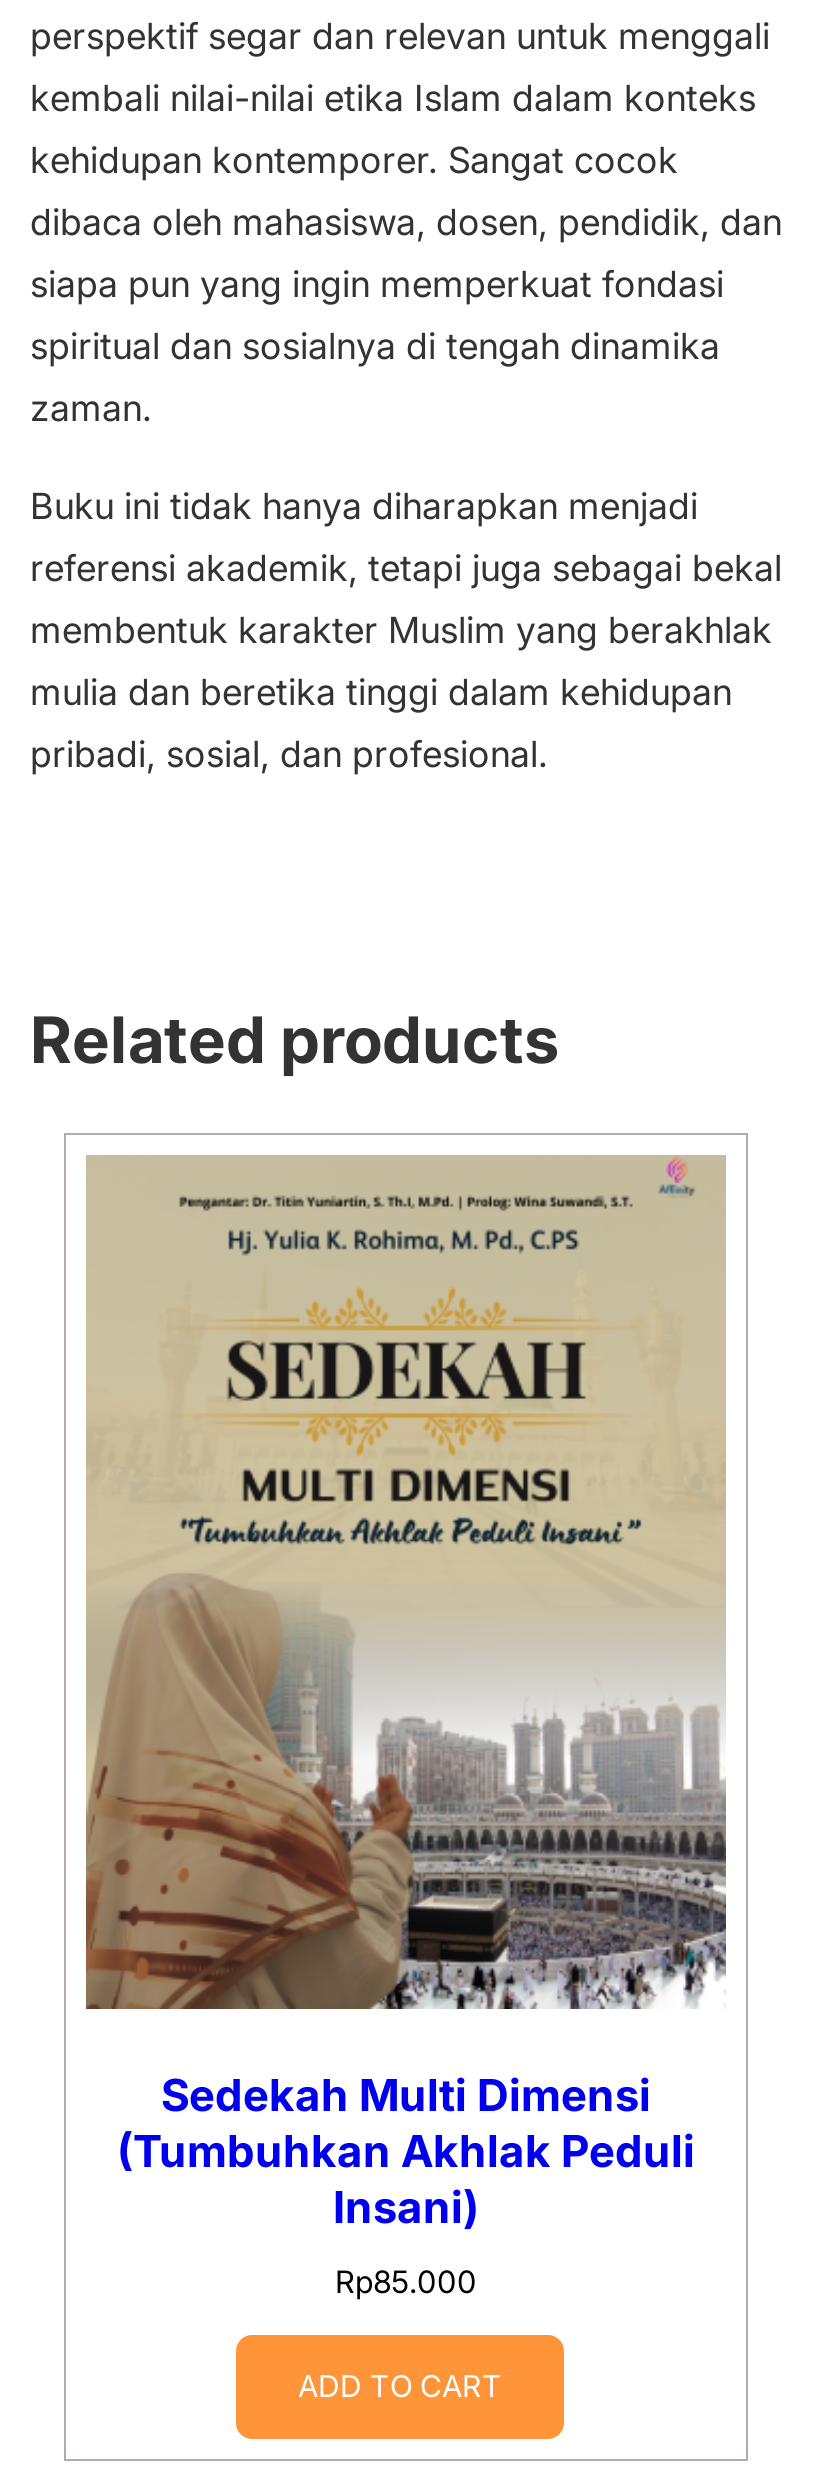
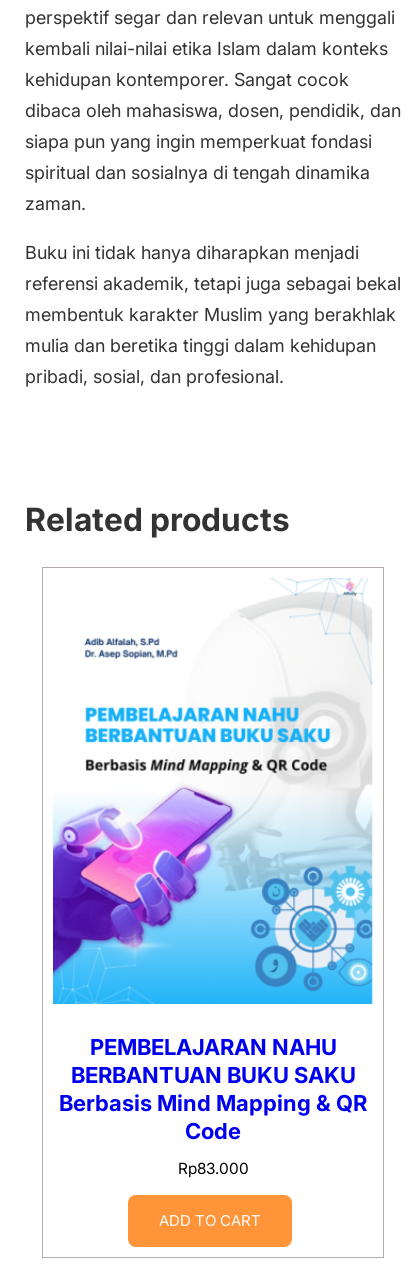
[84,1154,728,2233] [image] | Sedekah Multi Dimensi | (Tumbuhkan Akhlak Peduli | Insani) -> [52,578,373,1144] [image] | PEMBELAJARAN NAHU | BERBANTUAN BUKU SAKU | Berbasis Mind Mapping & QR | Code
[335,2263,477,2301] Rp85.000 -> [177,1159,248,1178] Rp83.000

